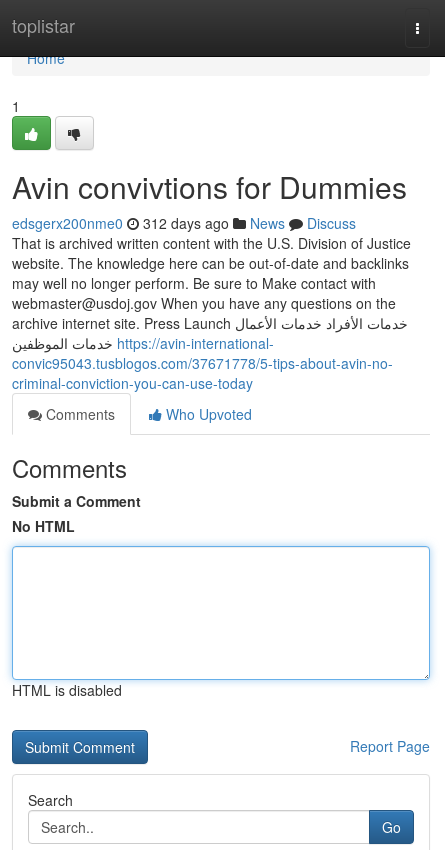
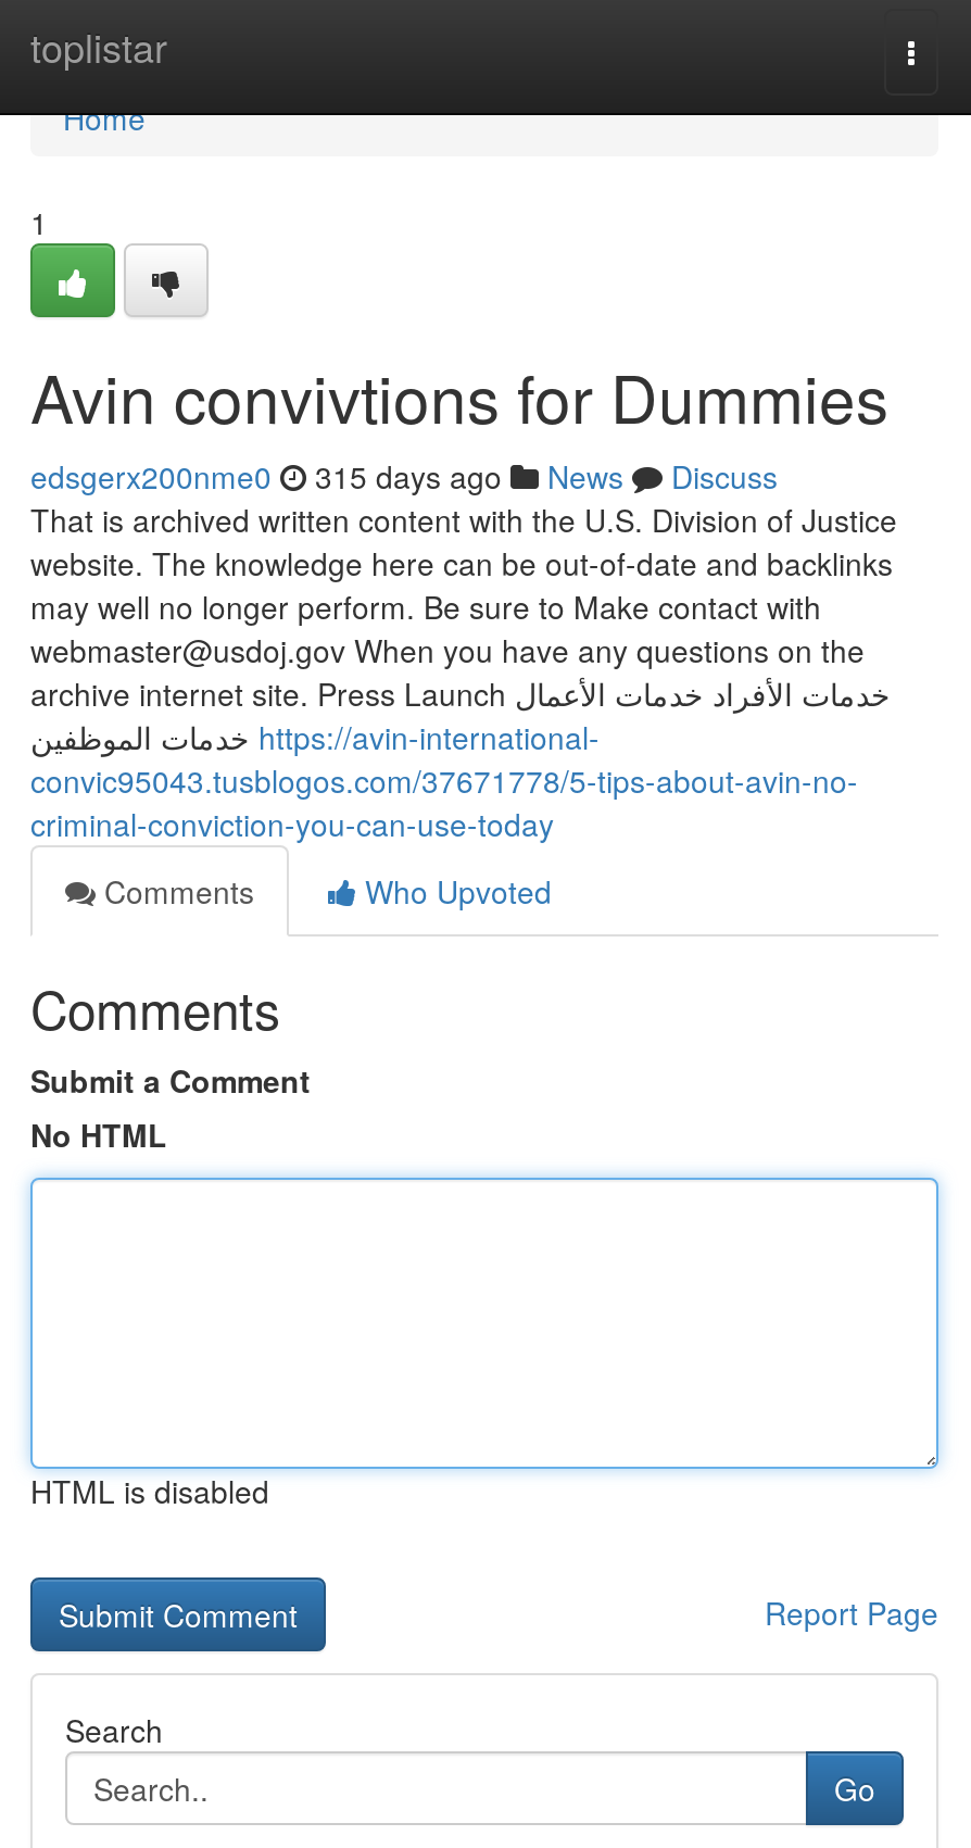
[12,213,356,233] edsgerx200nme0 312 days ago News Discuss -> [30,454,778,498] edsgerx200nme0 315 days ago News Discuss

